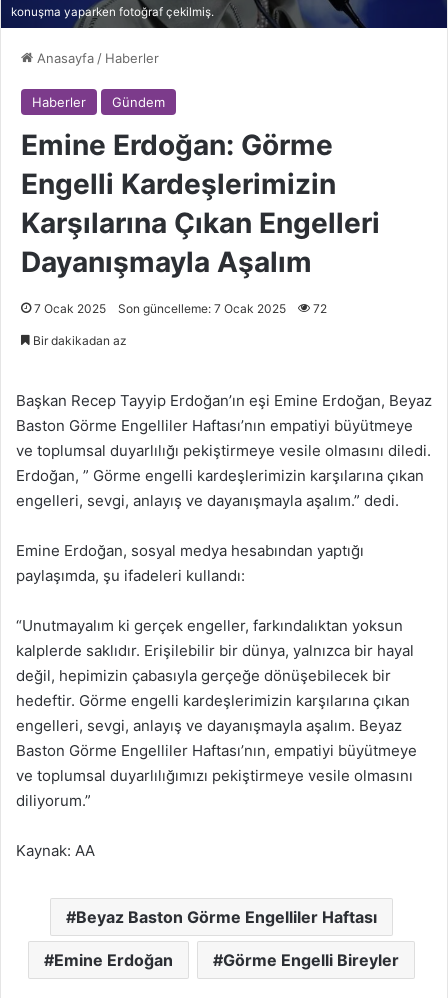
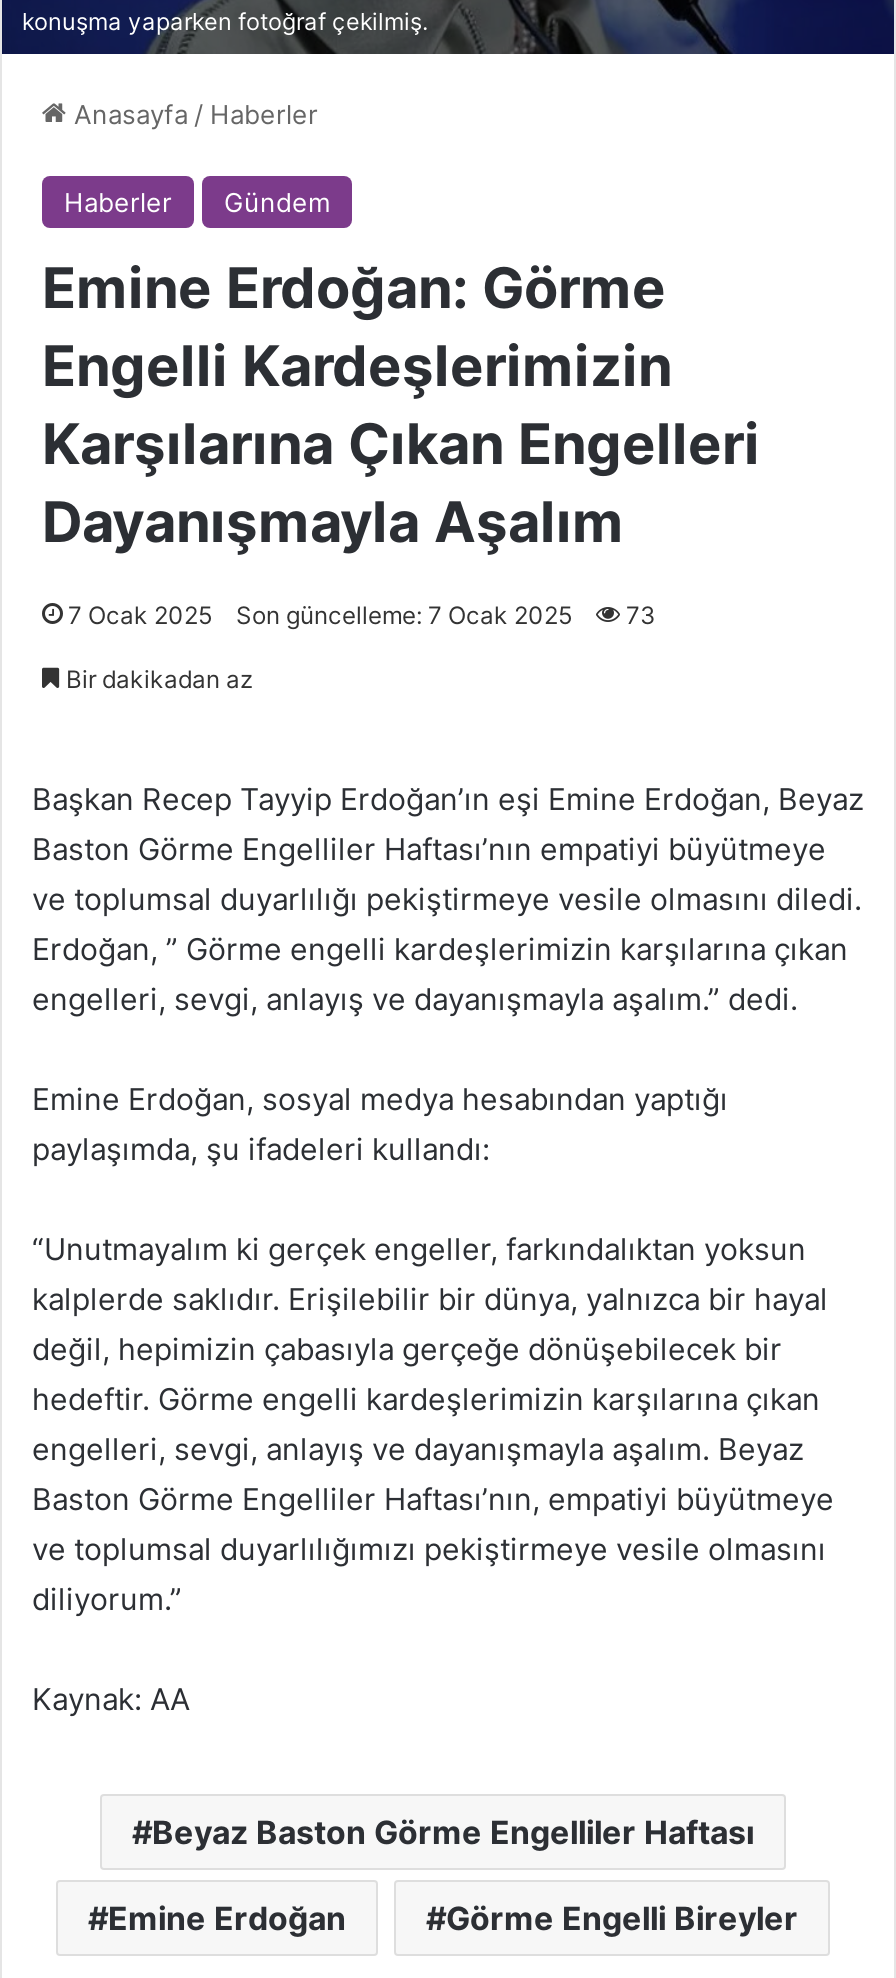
[34,300,327,315] 7 Ocak 2025 Son güncelleme: 7 Ocak 2025 72 -> [68,601,656,631] 7 Ocak 2025 Son güncelleme: 7 Ocak 2025 73

